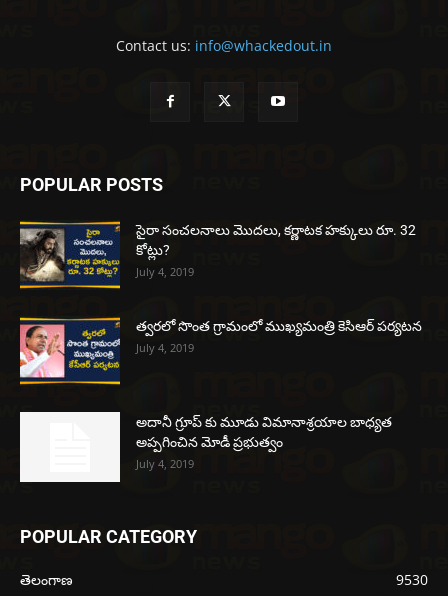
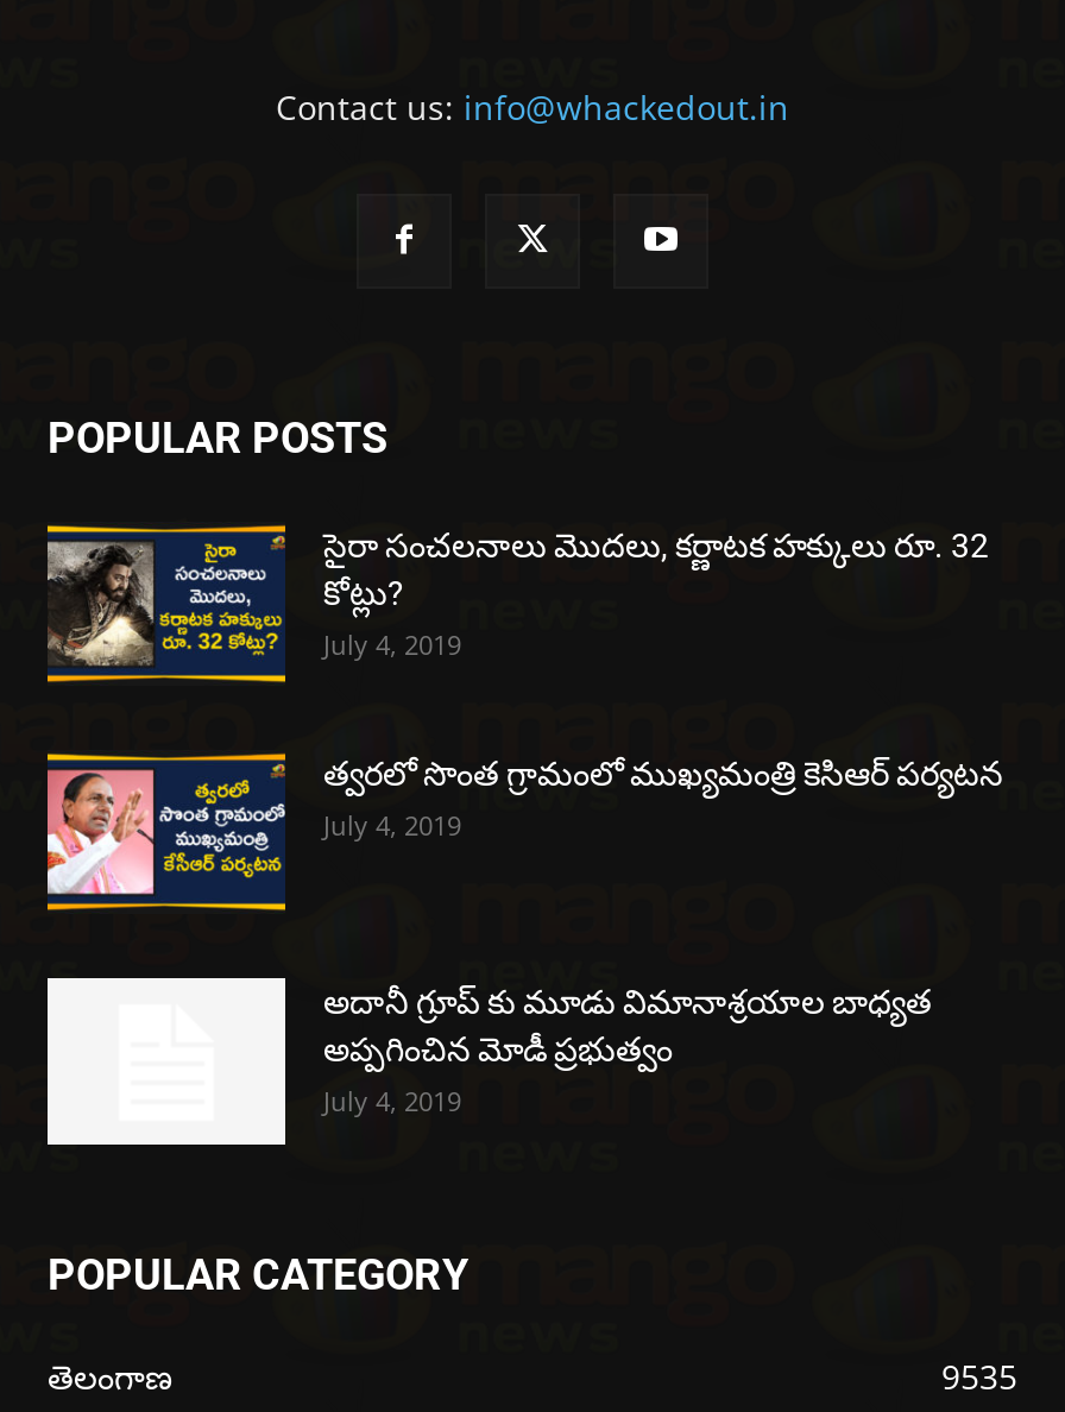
[396,570,428,589] 9530 -> [941,1355,1017,1400] 9535

